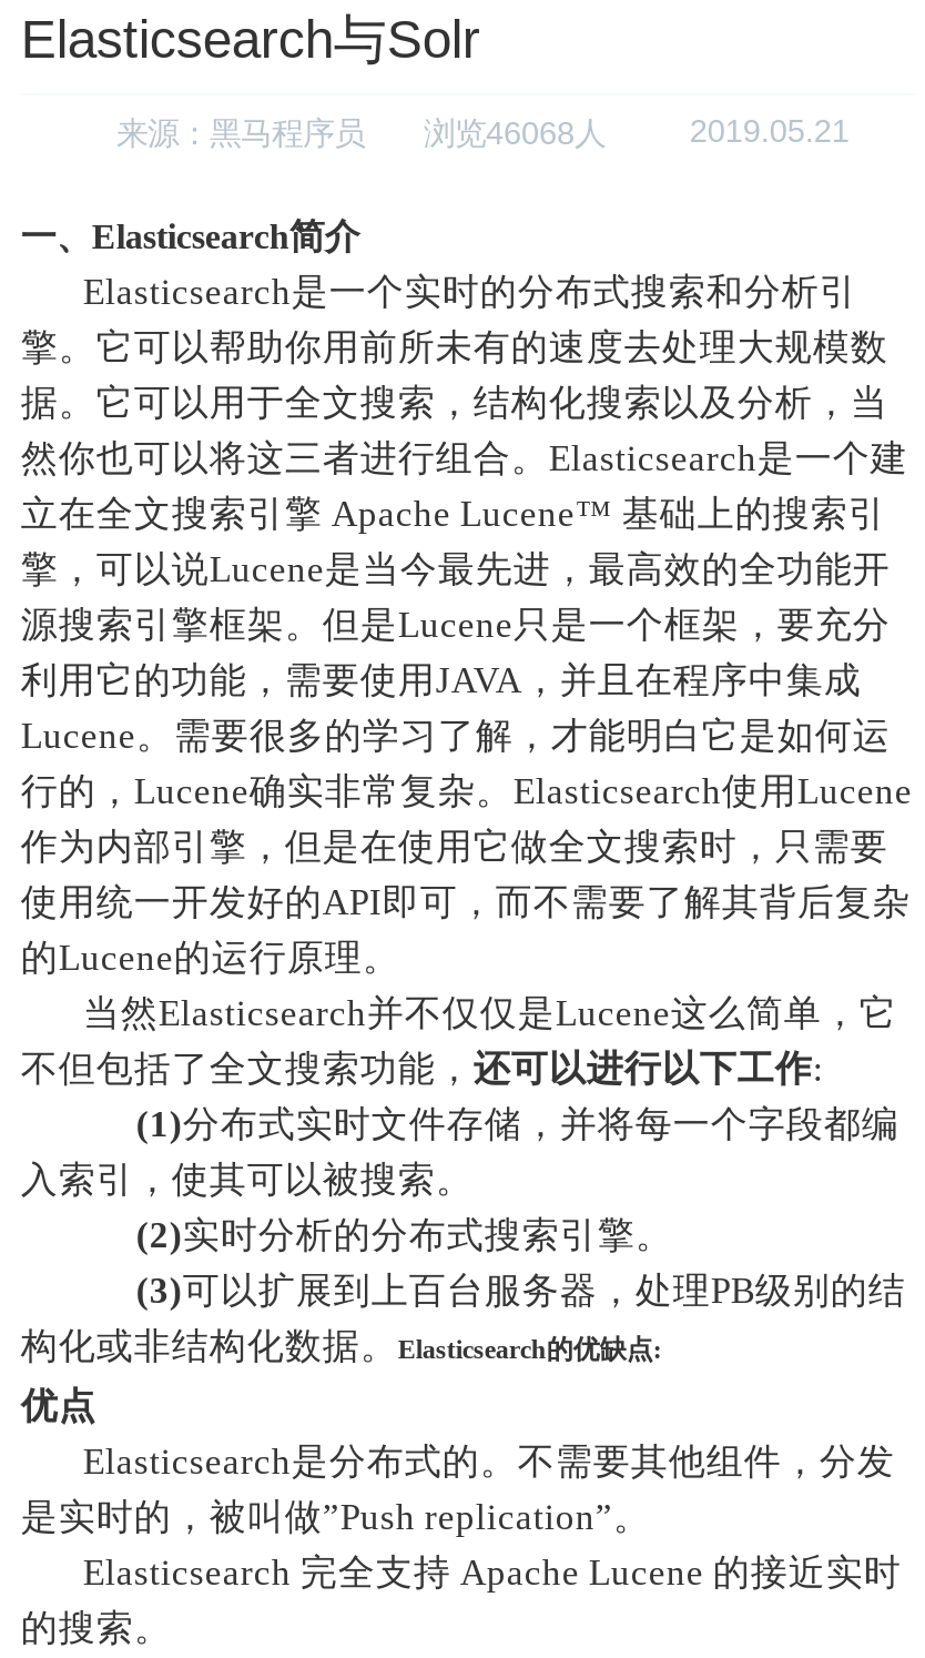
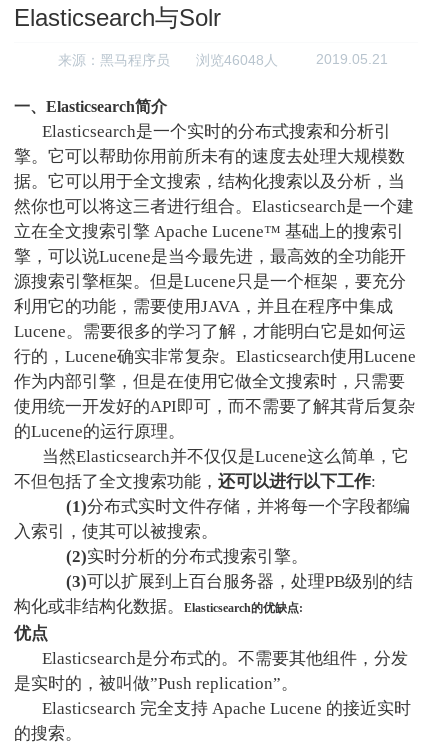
[116,115,606,151] 来源：黑马程序员 浏览46068人 -> [57,52,278,68] 来源：黑马程序员 浏览46048人

